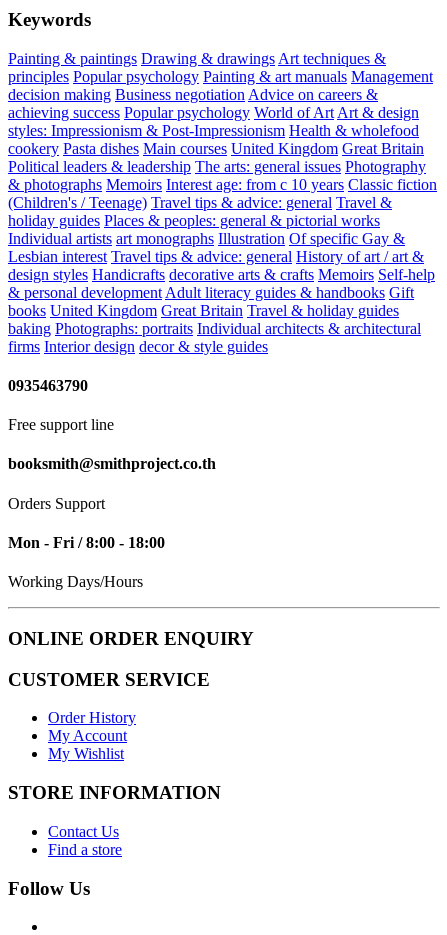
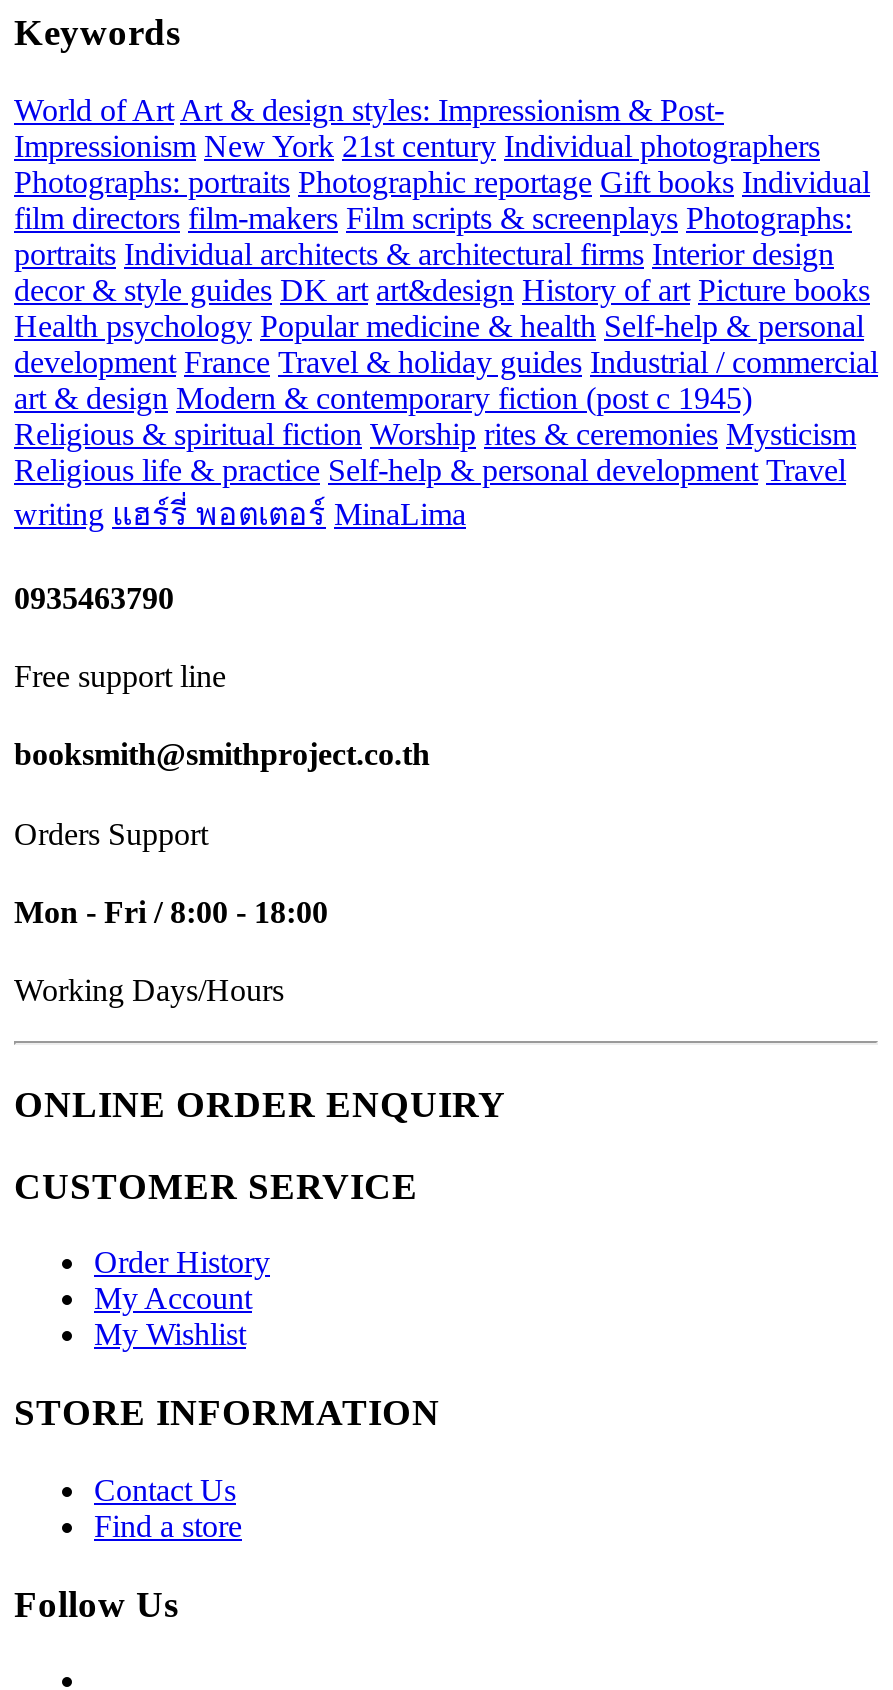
[8,50,437,355] Painting & paintings Drawing & drawings Art techniques & | principles Popular psychology Painting & art manuals Management | decision making Business negotiation Advice on careers & | achieving success Popular psychology World of Art Art & design | styles: Impressionism & Post-Impressionism Health & wholefood | cookery Pasta dishes Main courses United Kingdom Great Britain | Political leaders & leadership The arts: general issues Photography | & photographs Memoirs Interest age: from c 10 years Classic fiction | (Children's / Teenage) Travel tips & advice: general Travel & | holiday guides Places & peoples: general & pictorial works | Individual artists art monographs Illustration Of specific Gay & | Lesbian interest Travel tips & advice: general History of art / art & | design styles Handicrafts decorative arts & crafts Memoirs Self-help | & personal development Adult literacy guides & handbooks Gift | books United Kingdom Great Britain Travel & holiday guides | baking Photographs: portraits Individual architects & architectural | firms Interior design decor & style guides -> [14,92,878,530] World of Art Art & design styles: Impressionism & Post- | Impressionism New York 21st century Individual photographers | Photographs: portraits Photographic reportage Gift books Individual | film directors film-makers Film scripts & screenplays Photographs: | portraits Individual architects & architectural firms Interior design | decor & style guides DK art art&design History of art Picture books | Health psychology Popular medicine & health Self-help & personal | development France Travel & holiday guides Industrial / commercial | art & design Modern & contemporary fiction (post c 1945) | Religious & spiritual fiction Worship rites & ceremonies Mysticism | Religious life & practice Self-help & personal development Travel | writing แฮร์รี่ พอตเตอร์ MinaLima

